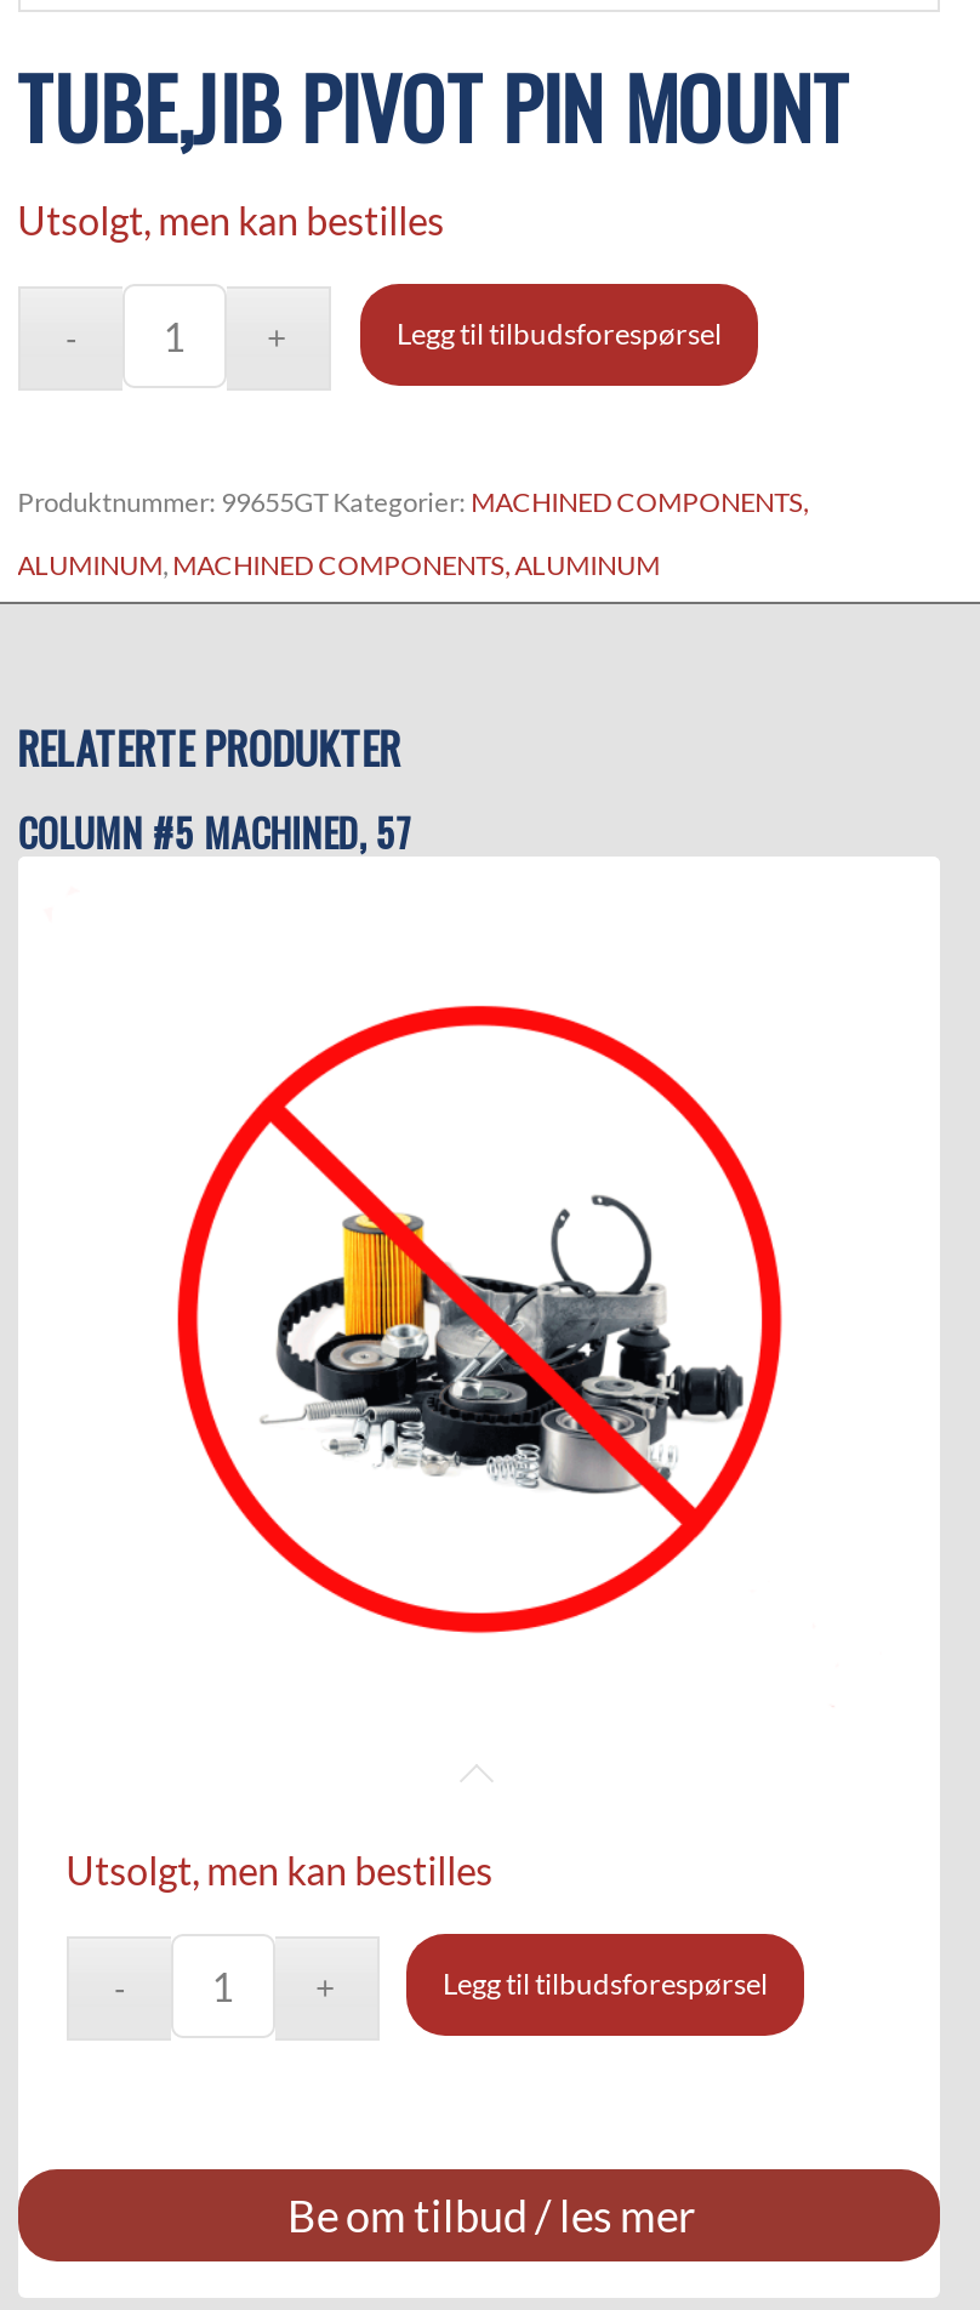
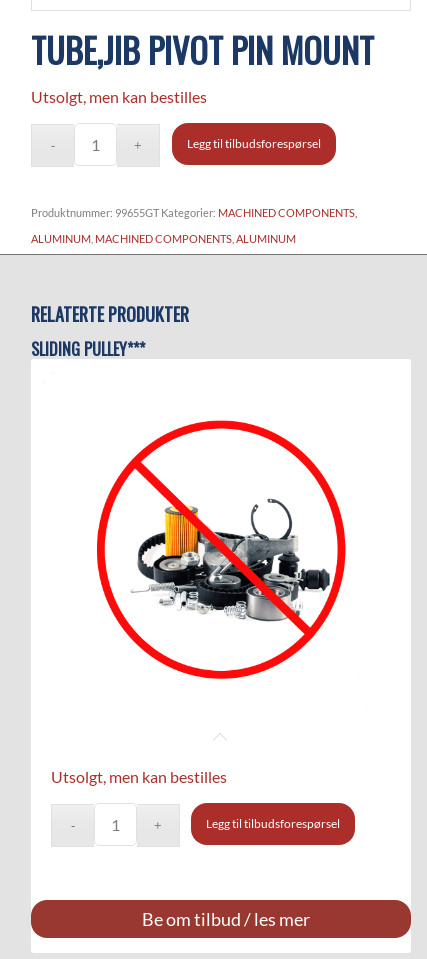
[17,804,413,862] COLUMN #5 MACHINED, 57 -> [31,337,145,361] SLIDING PULLEY***

